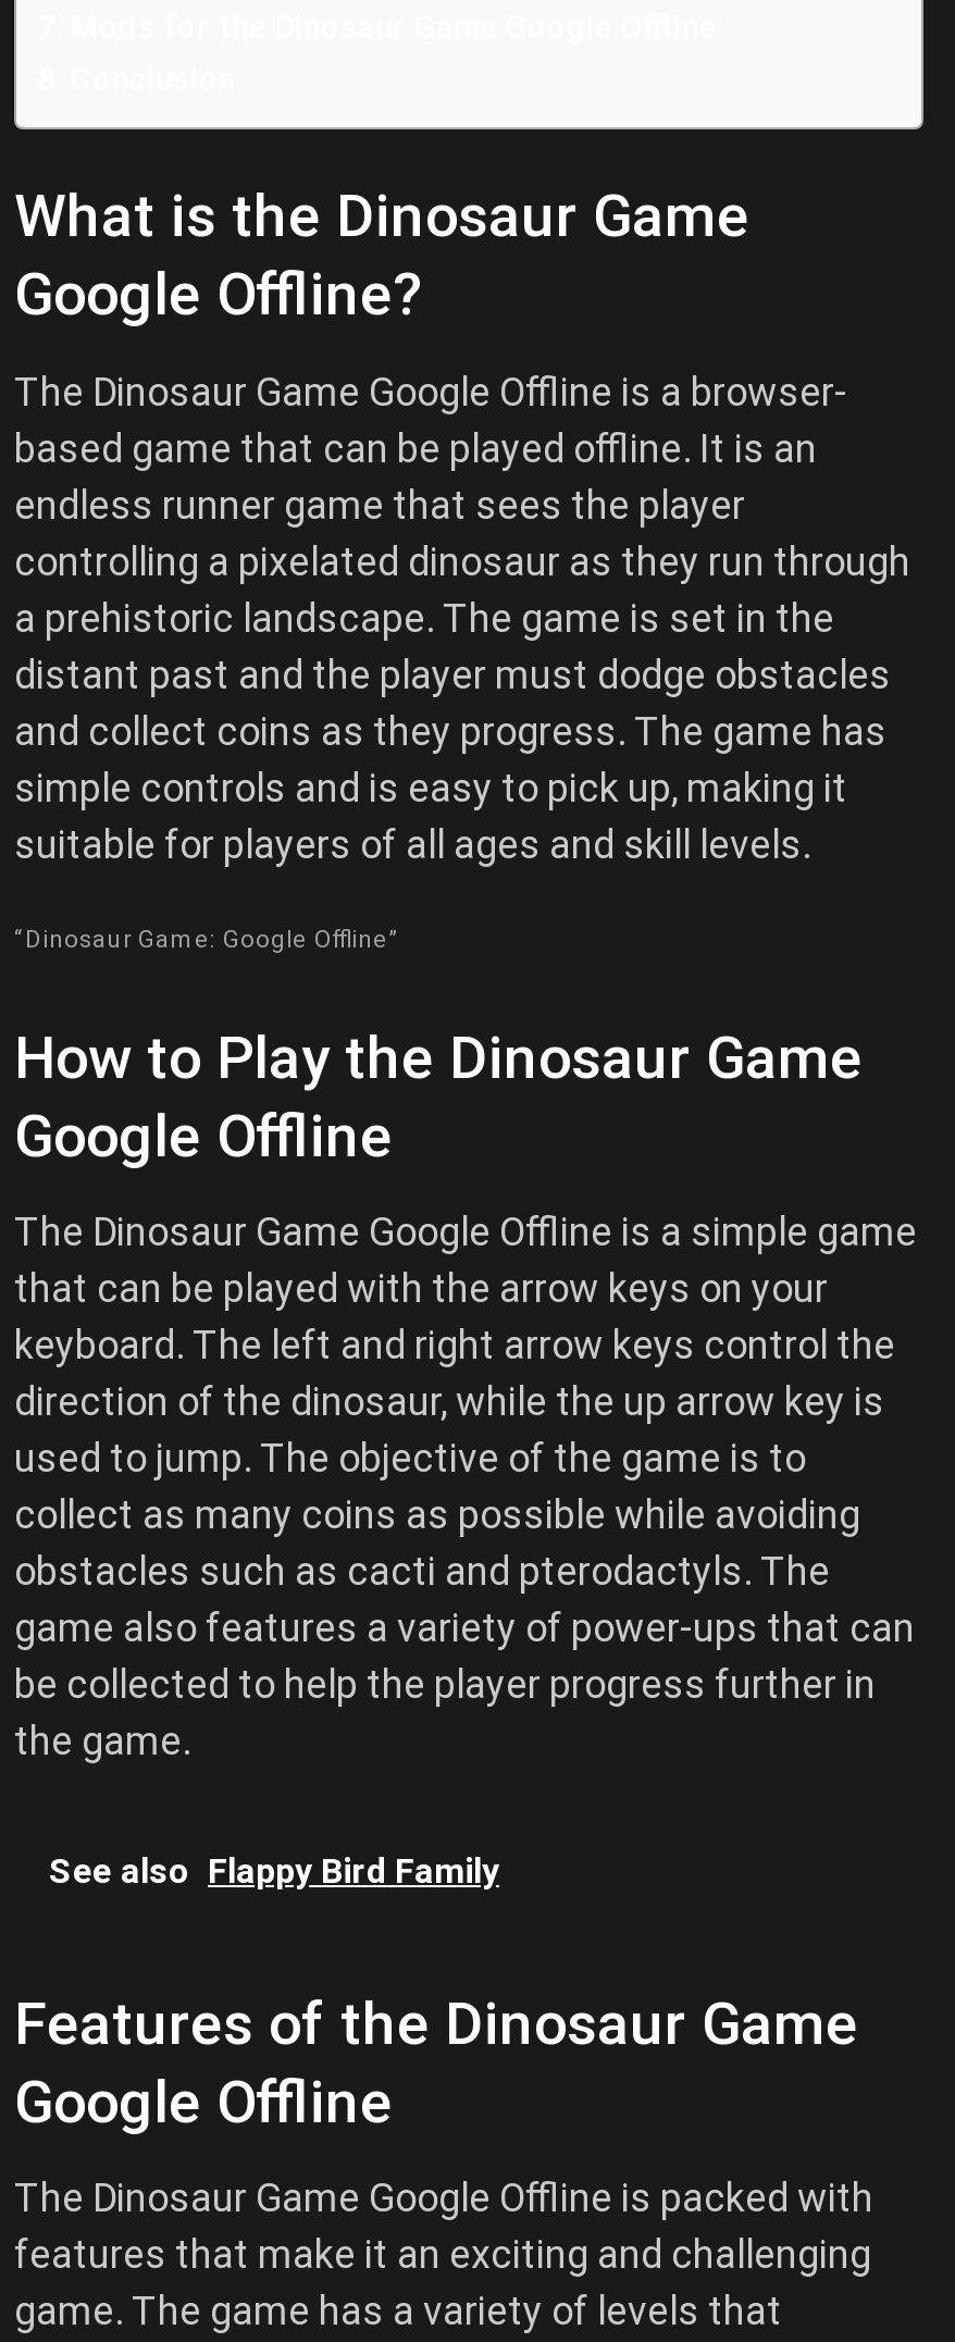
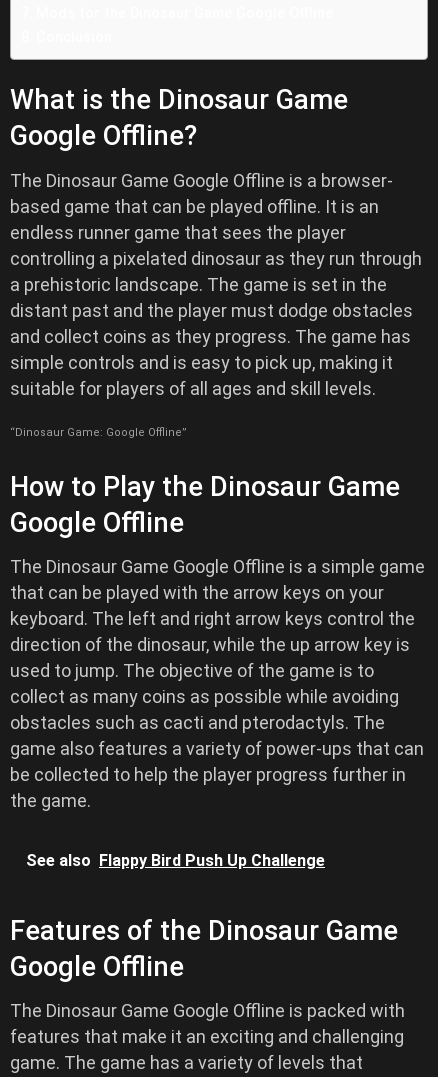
[49,1851,499,1892] See also Flappy Bird Family -> [26,851,325,870] See also Flappy Bird Push Up Challenge

